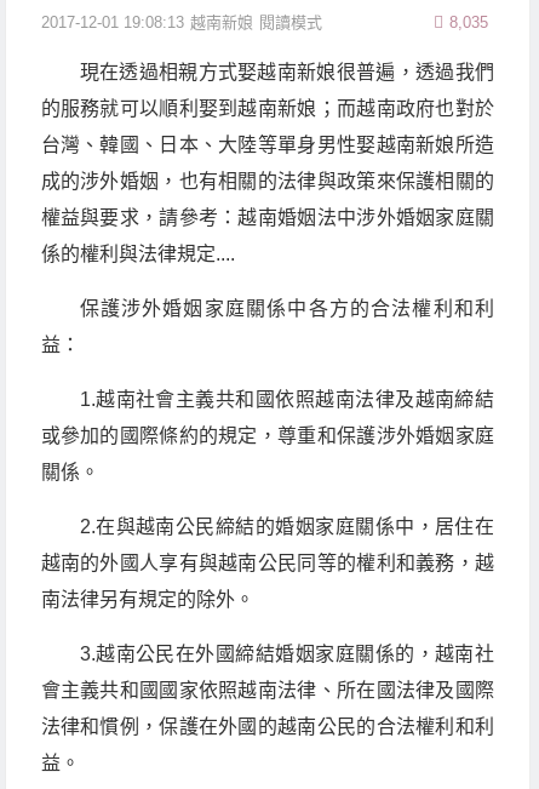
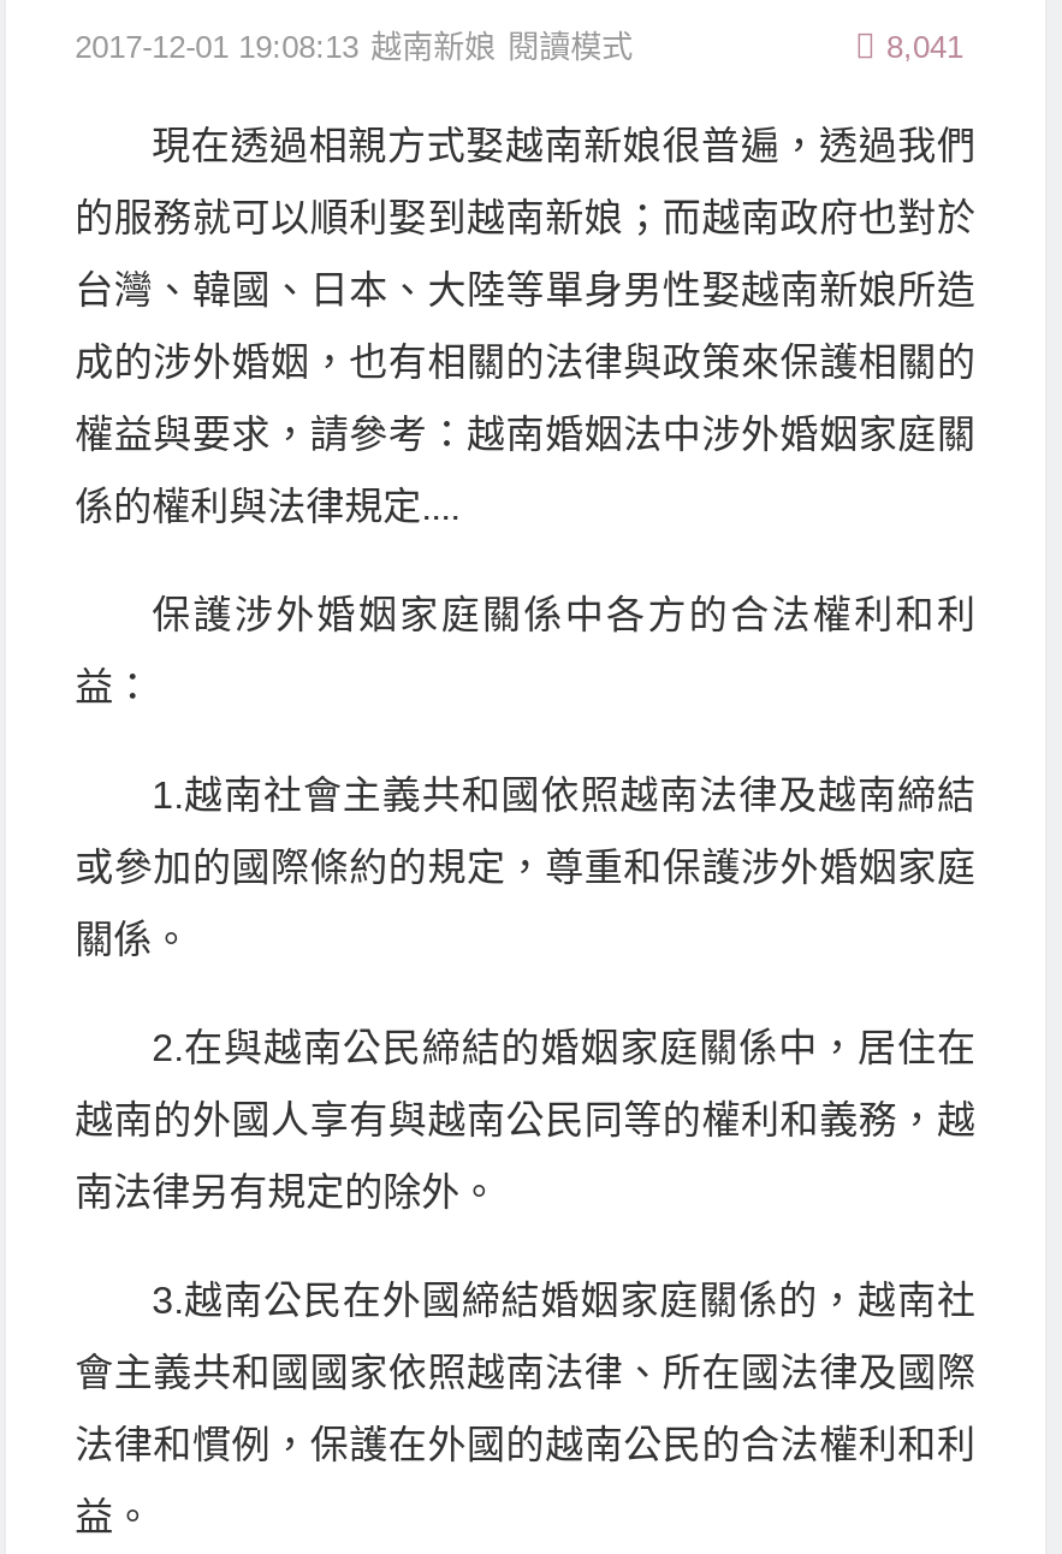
[449,13,488,31] 8,035 -> [886,28,963,64] 8,041

